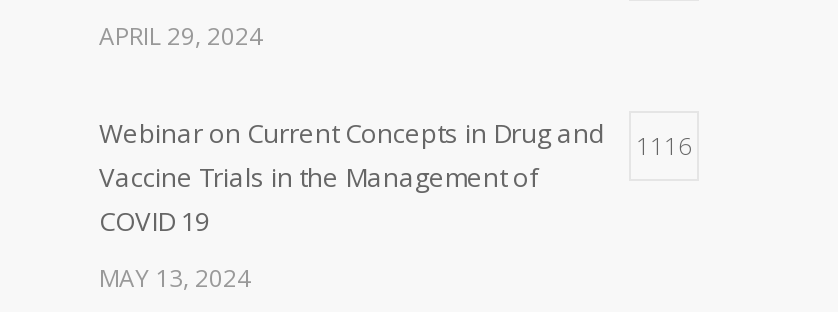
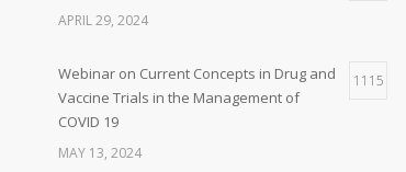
[99,116,692,164] Webinar on Current Concepts in Drug and 1116 -> [58,63,384,90] Webinar on Current Concepts in Drug and 1115

